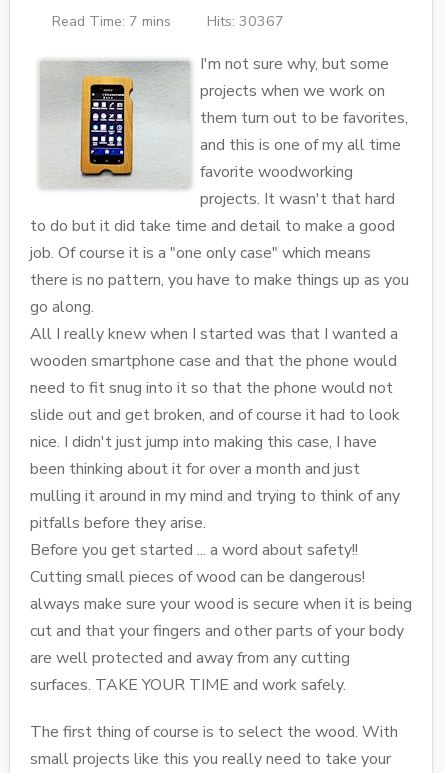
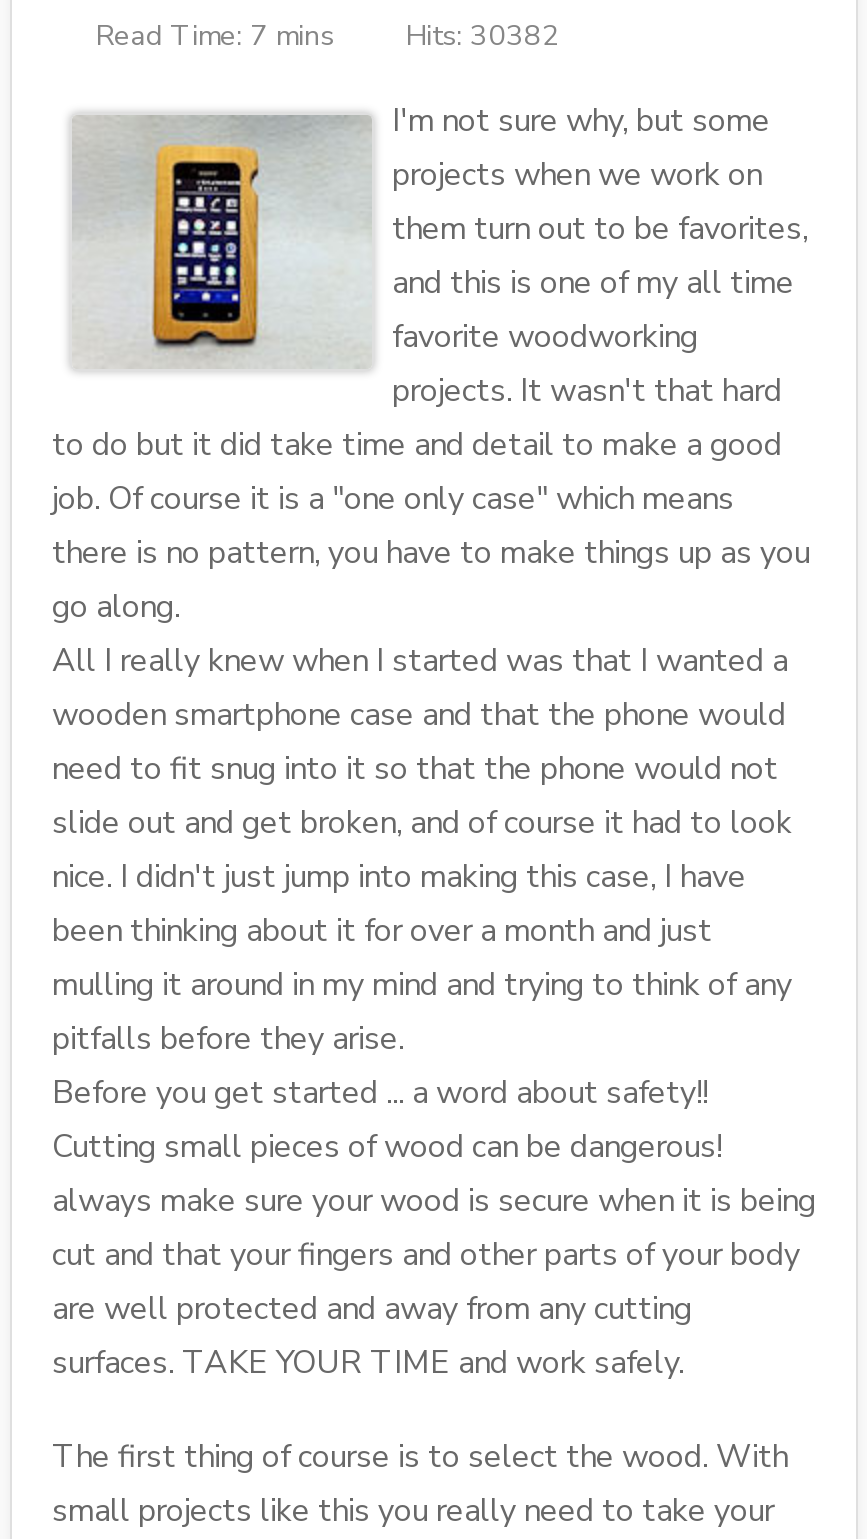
[52,11,284,31] Read Time: 7 mins Hits: 30367 -> [96,15,560,55] Read Time: 7 mins Hits: 30382

